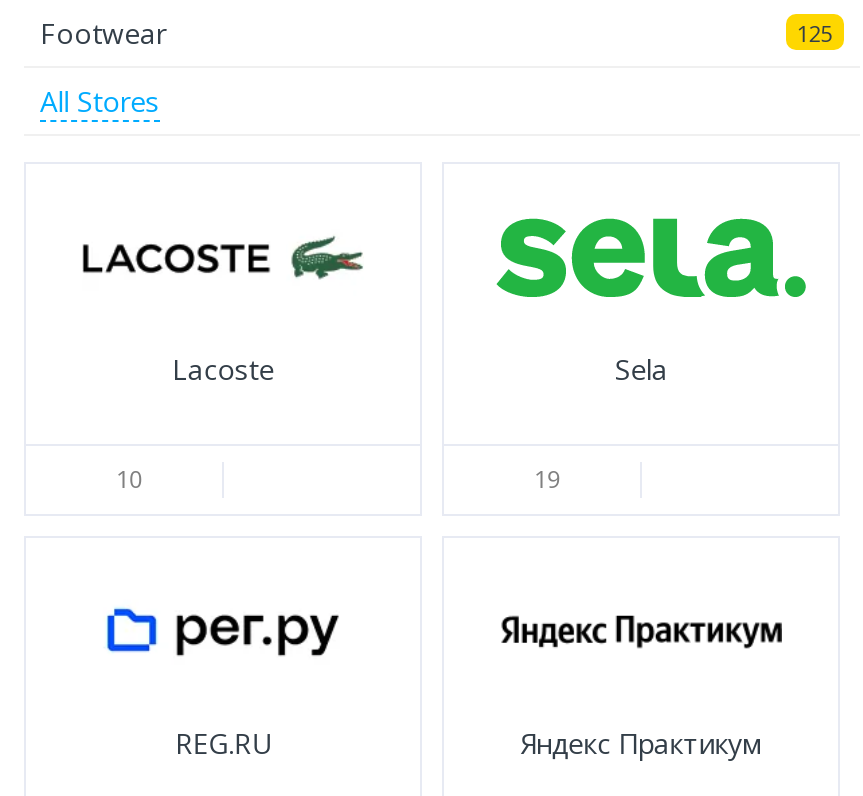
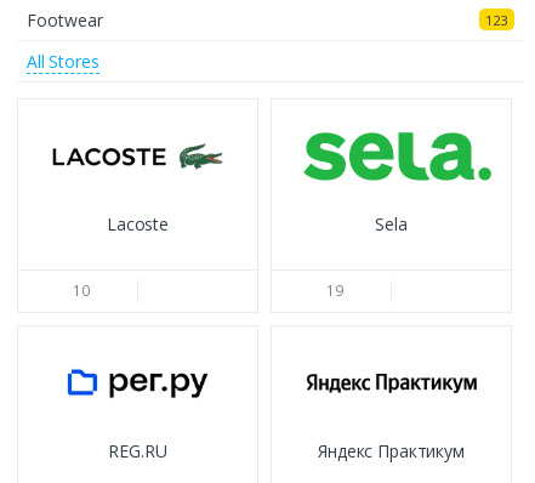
[797,18,833,48] 125 -> [486,11,508,29] 123

